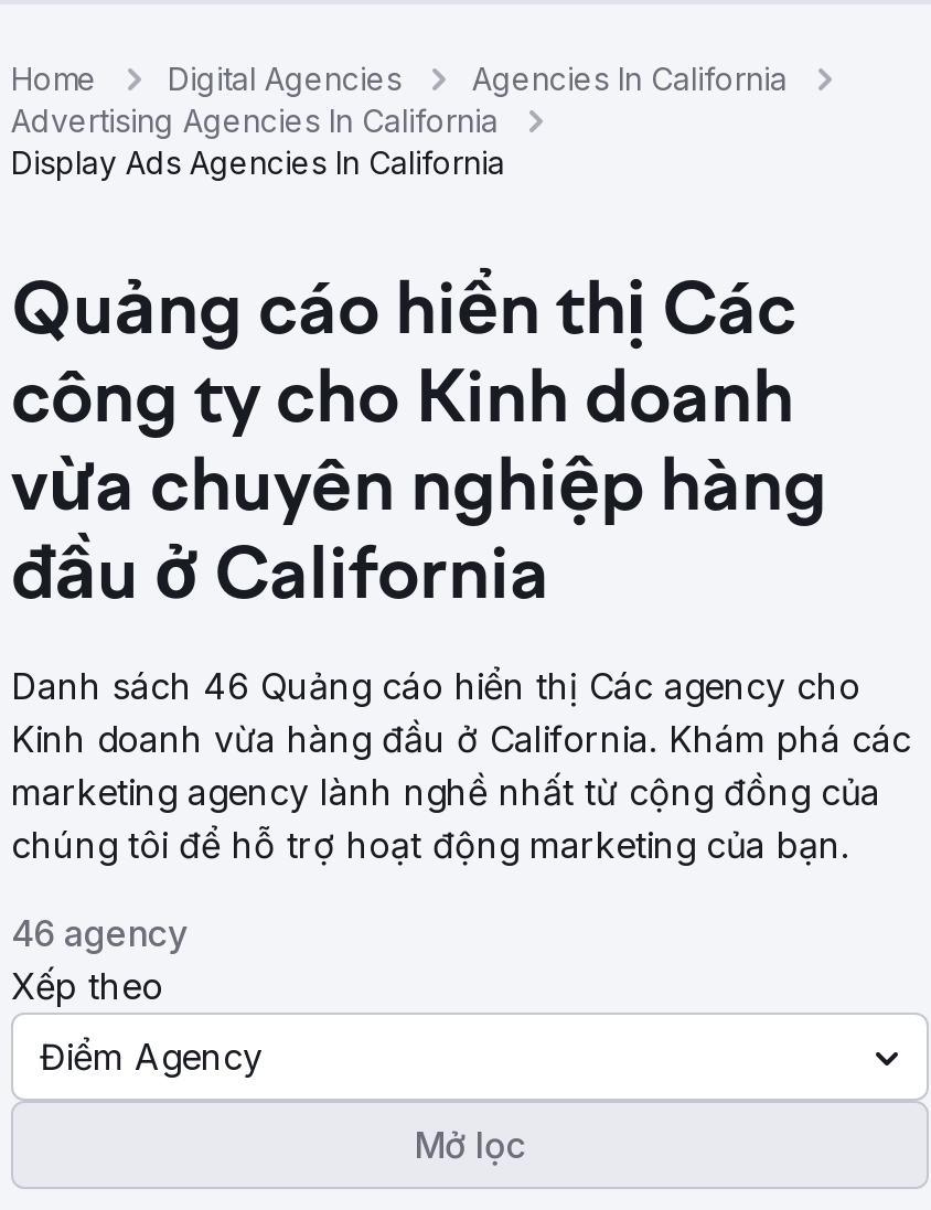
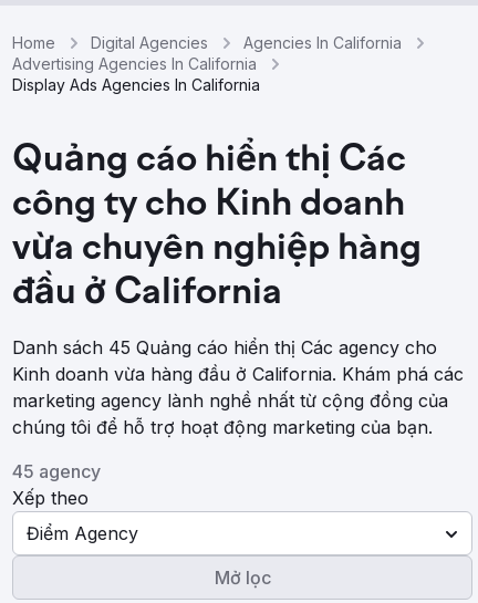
[11,664,860,708] Danh sách 46 Quảng cáo hiển thị Các agency cho -> [12,336,437,358] Danh sách 45 Quảng cáo hiển thị Các agency cho
[11,911,188,955] 46 agency -> [12,460,101,482] 45 agency

